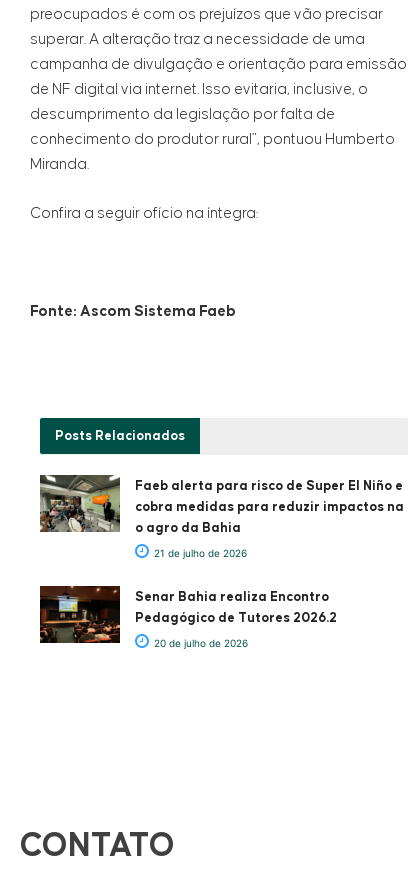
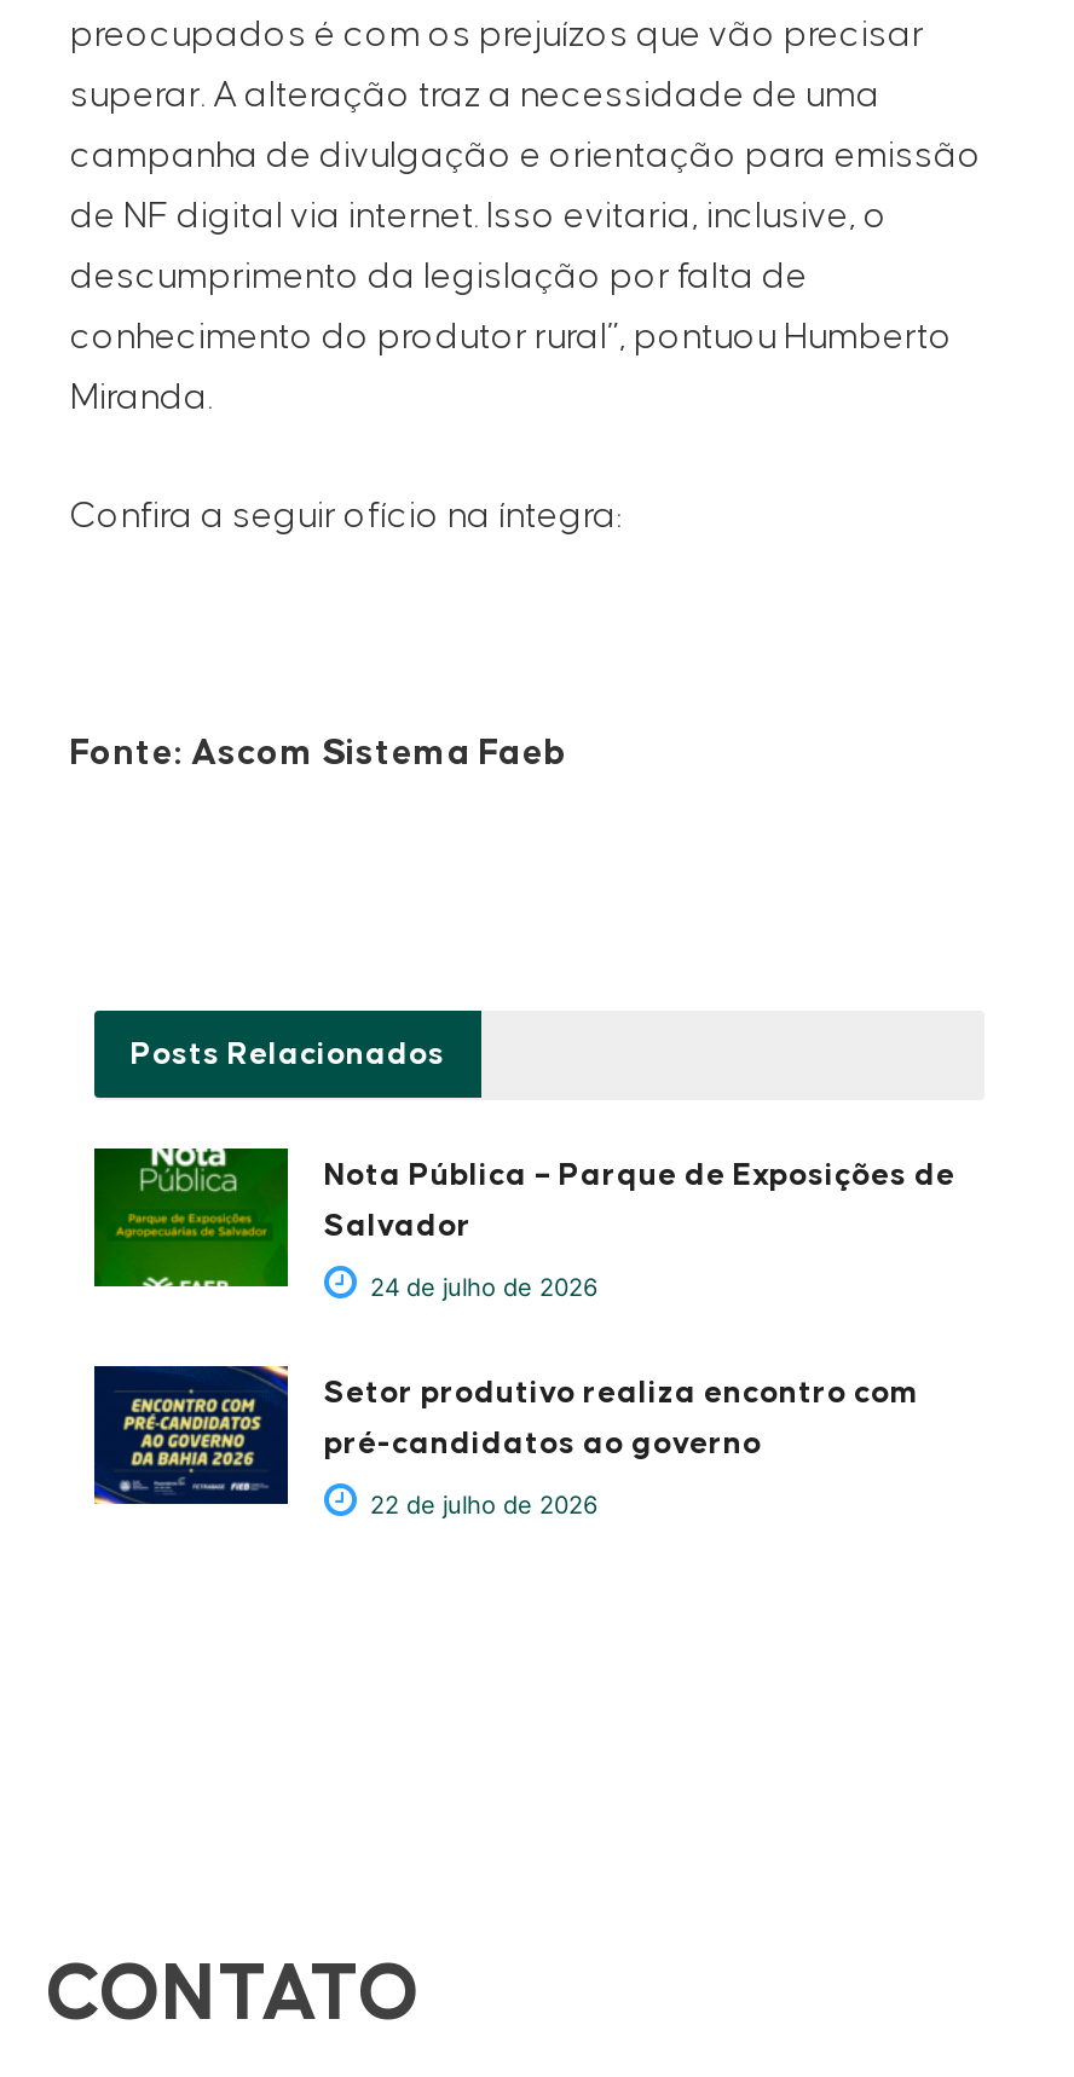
[39,474,404,649] [image] | Faeb alerta para risco de Super El Niño e | cobra medidas para reduzir impactos na | o agro da Bahia | 21 de julho de 2026 | Senar Bahia realiza Encontro | Pedagógico de Tutores 2026.2 | 20 de julho de 2026 -> [92,1146,955,1519] [image] | Nota Pública – Parque de Exposições de | Salvador | 24 de julho de 2026 | Setor produtivo realiza encontro com | pré-candidatos ao governo | 22 de julho de 2026
[39,585,121,644] [image] -> [92,1364,290,1506] [image]

